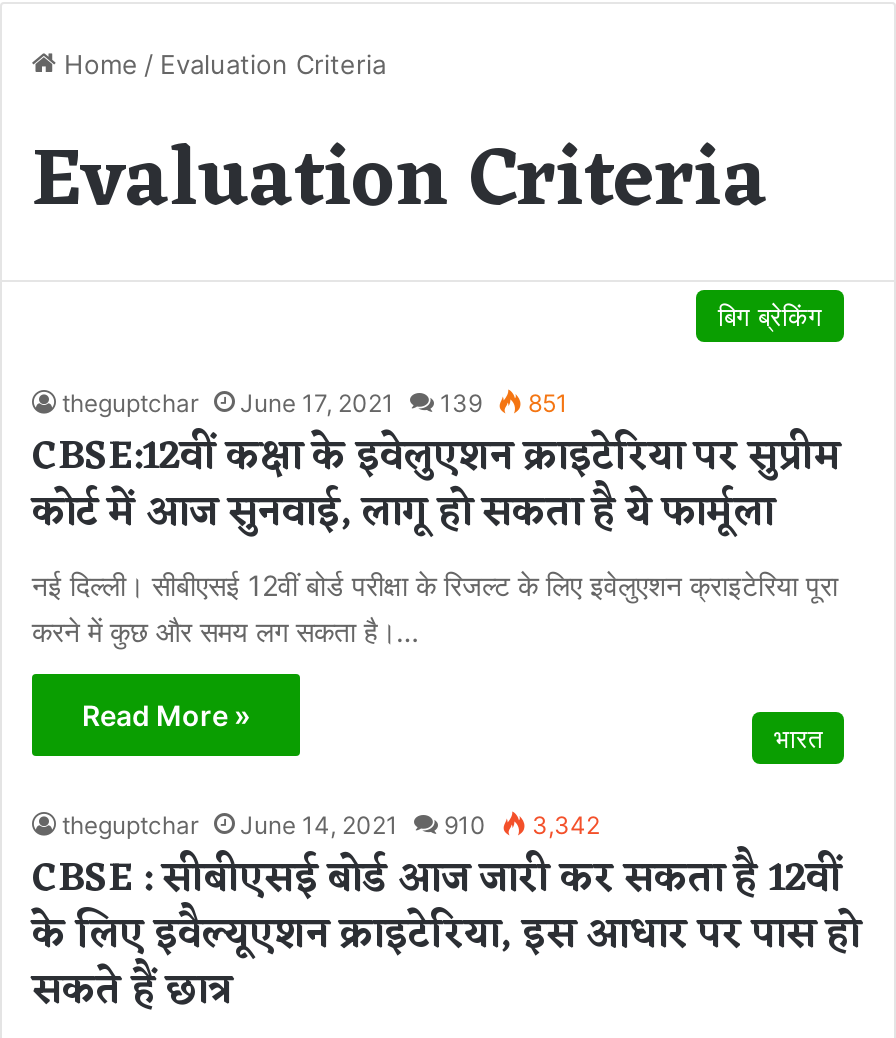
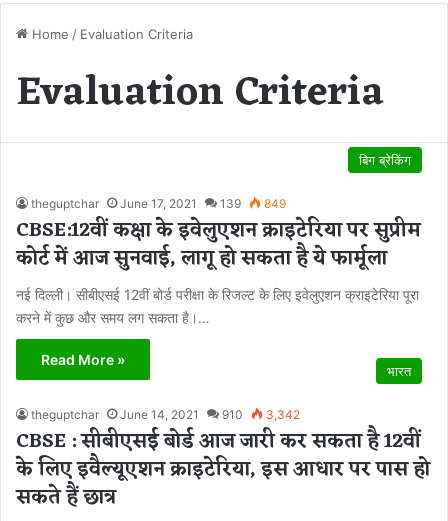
[62,388,568,418] theguptchar June 17, 2021 139 851 -> [31,196,286,211] theguptchar June 17, 2021 139 849

